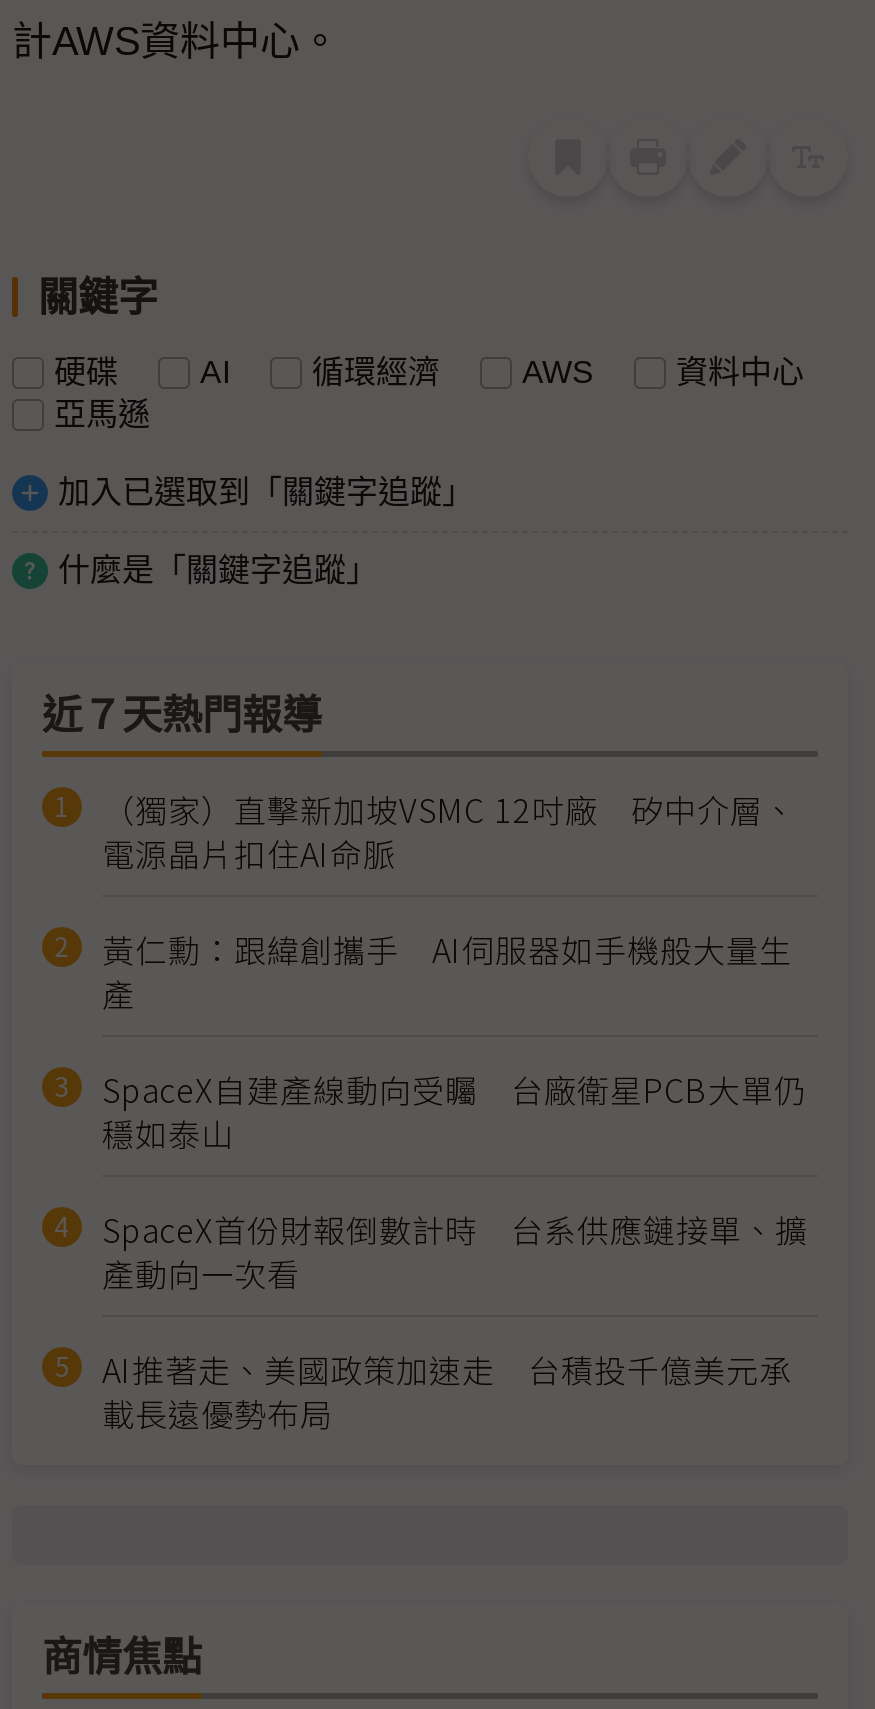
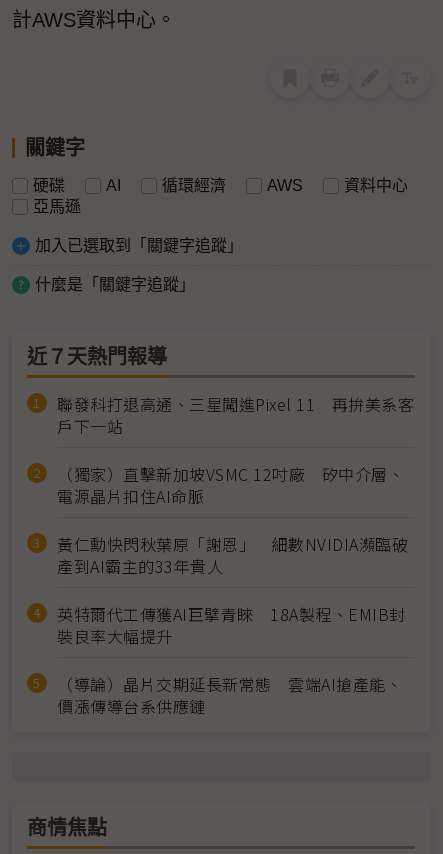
none -> [57,391,414,437] 聯發科打退高通、三星闖進Pixel 11 再拚美系客 | 戶下一站
moved [102,784,796,876] -> [57,461,404,507]: （獨家）直擊新加坡VSMC 12吋廠 矽中介層、 | 電源晶片扣住AI命脈
[102,924,808,1436] 黃仁勳：跟緯創攜手 AI伺服器如手機般大量生 | 產 | SpaceX自建產線動向受矚 台廠衛星PCB大單仍 | 穩如泰山 | SpaceX首份財報倒數計時 台系供應鏈接單、擴 | 產動向一次看 | AI推著走、美國政策加速走 台積投千億美元承 | 載長遠優勢布局 -> [57,531,408,717] 黃仁勳快閃秋葉原「謝恩」 細數NVIDIA瀕臨破 | 產到AI霸主的33年貴人 | 英特爾代工傳獲AI巨擘青睞 18A製程、EMIB封 | 裝良率大幅提升 | （導論）晶片交期延長新常態 雲端AI搶產能、 | 價漲傳導台系供應鏈

